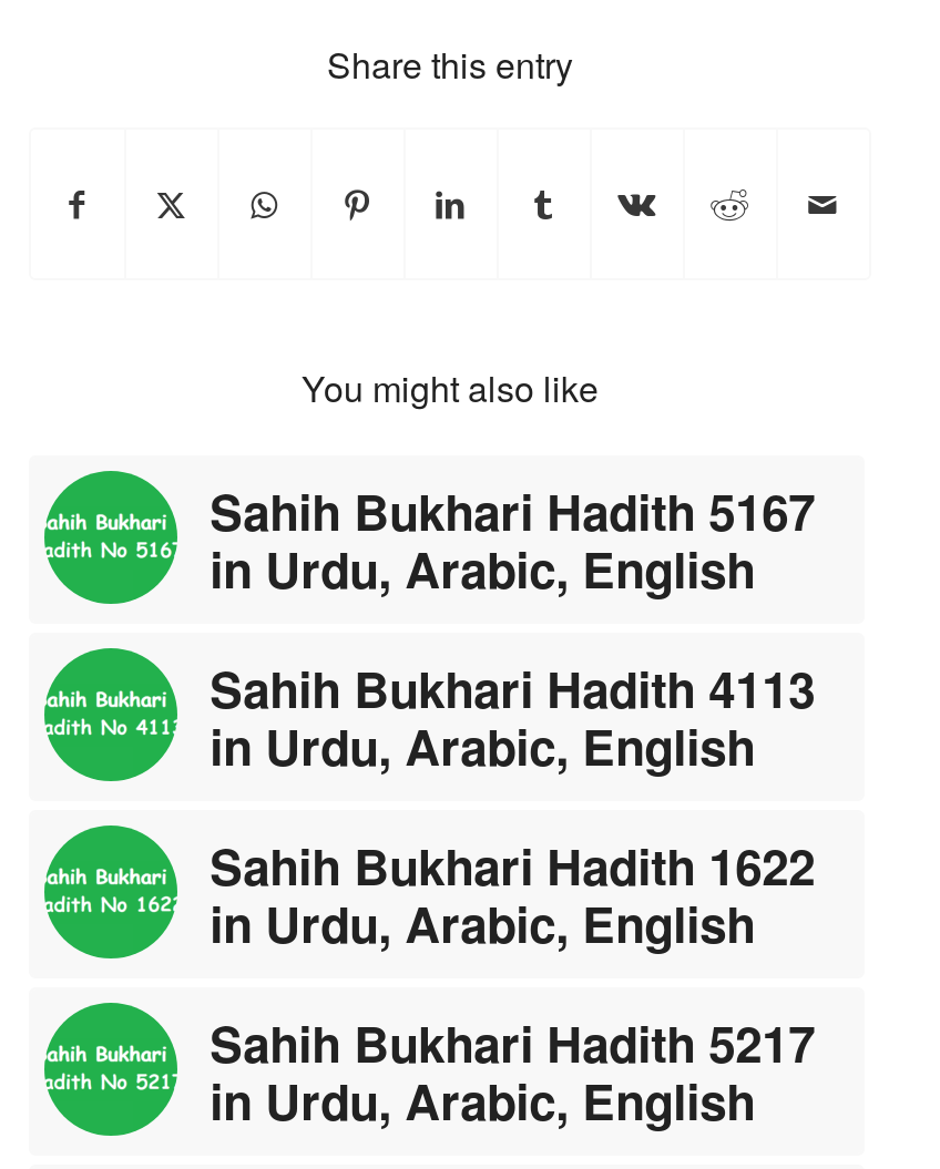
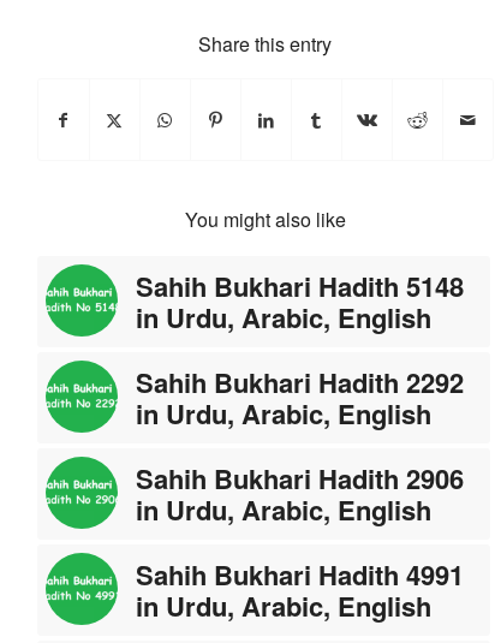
[210,475,815,546] Sahih Bukhari Hadith 5167 -> [135,267,463,305] Sahih Bukhari Hadith 5148
[210,652,815,723] Sahih Bukhari Hadith 4113 -> [135,363,463,401] Sahih Bukhari Hadith 2292
[210,830,815,901] Sahih Bukhari Hadith 1622 -> [135,459,463,497] Sahih Bukhari Hadith 2906
[210,1007,815,1078] Sahih Bukhari Hadith 5217 -> [135,555,463,594] Sahih Bukhari Hadith 4991

